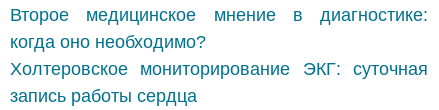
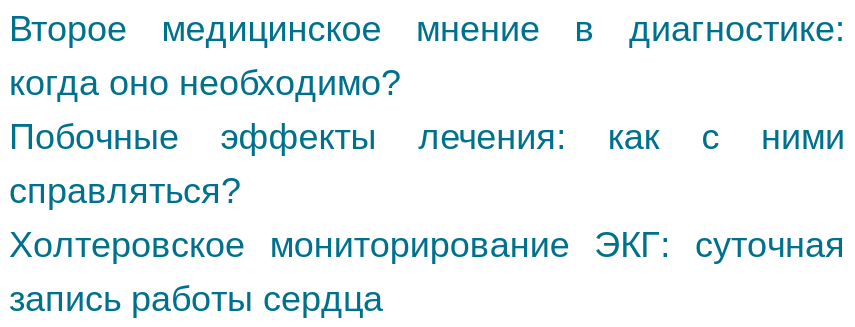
none -> [9,117,845,211] Побочные эффекты лечения: как с ними | справляться?

